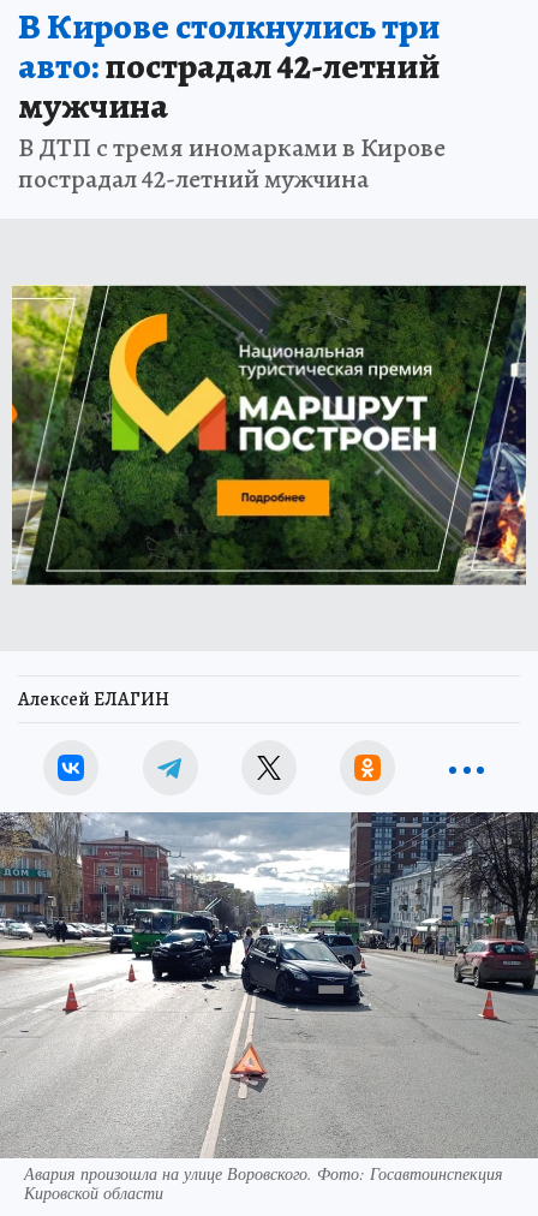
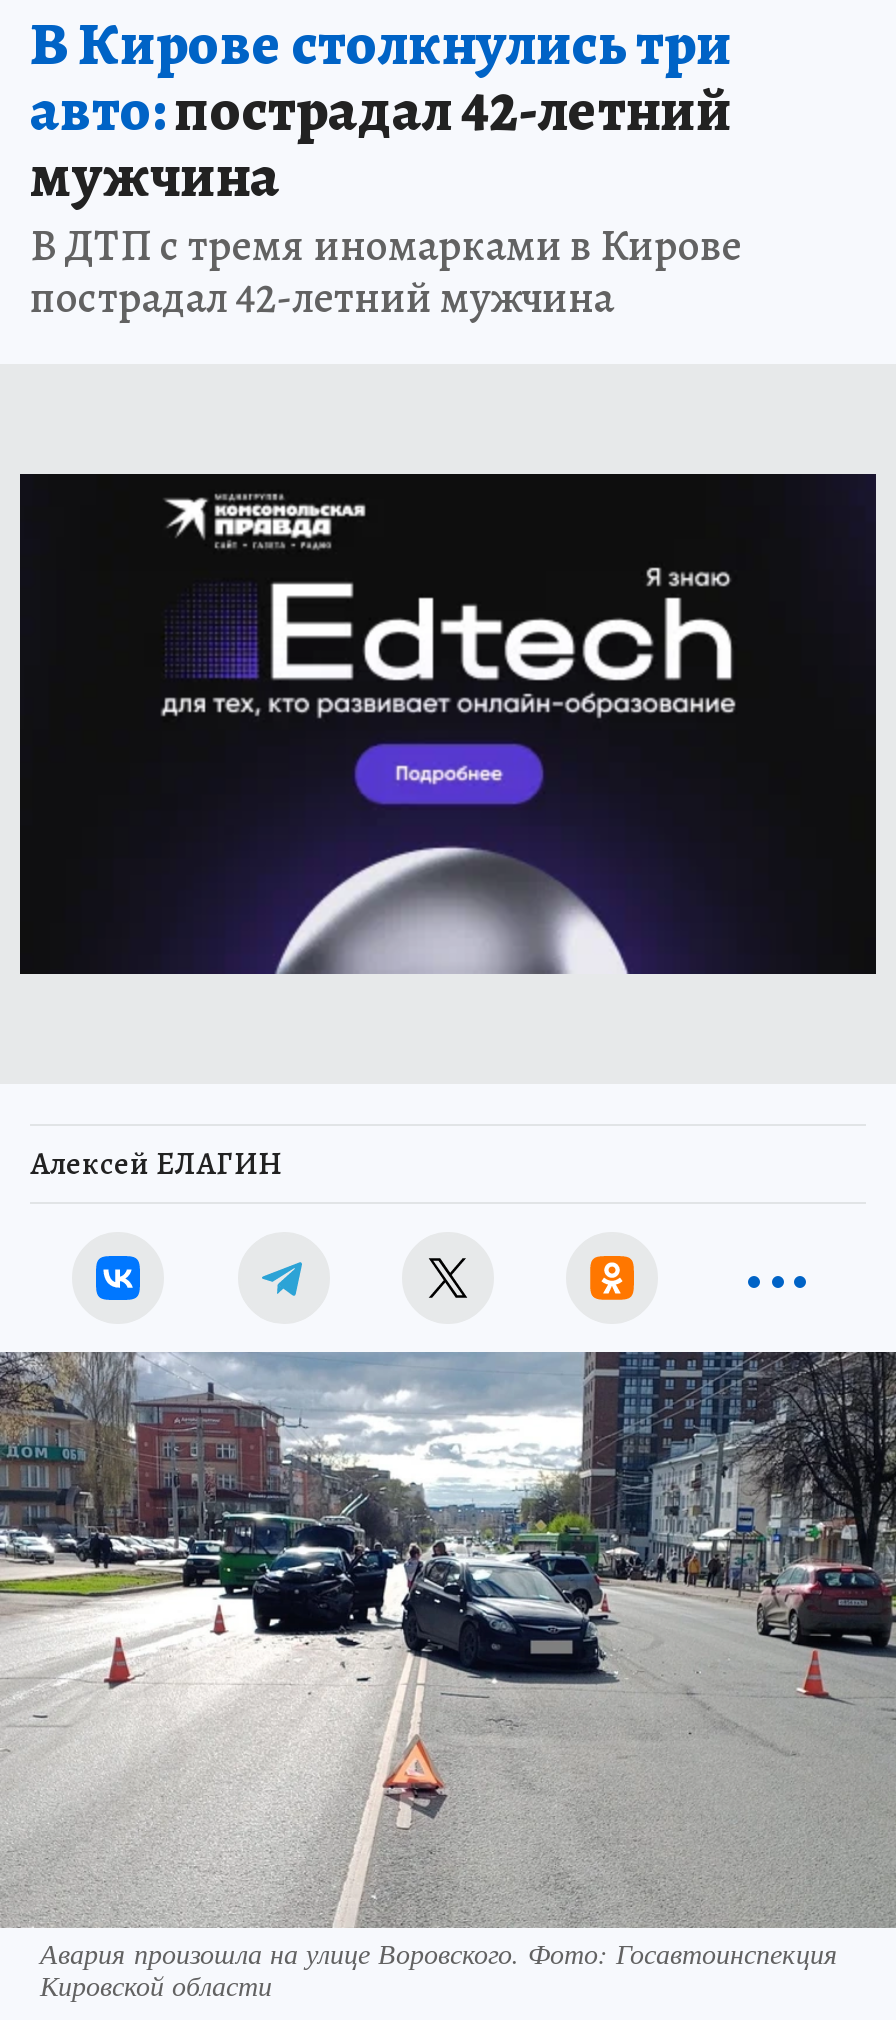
[11,285,527,586] [image] -> [18,472,878,974] [image]

